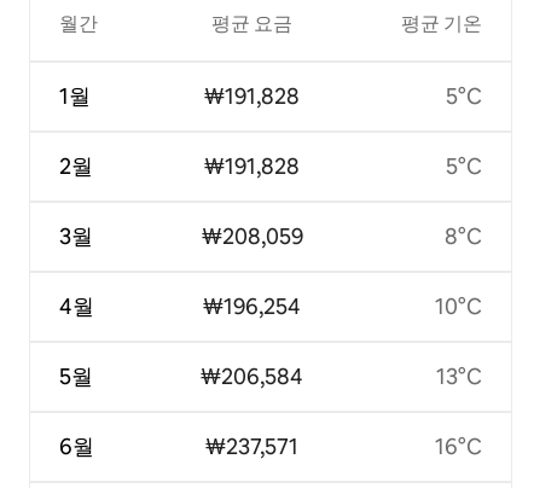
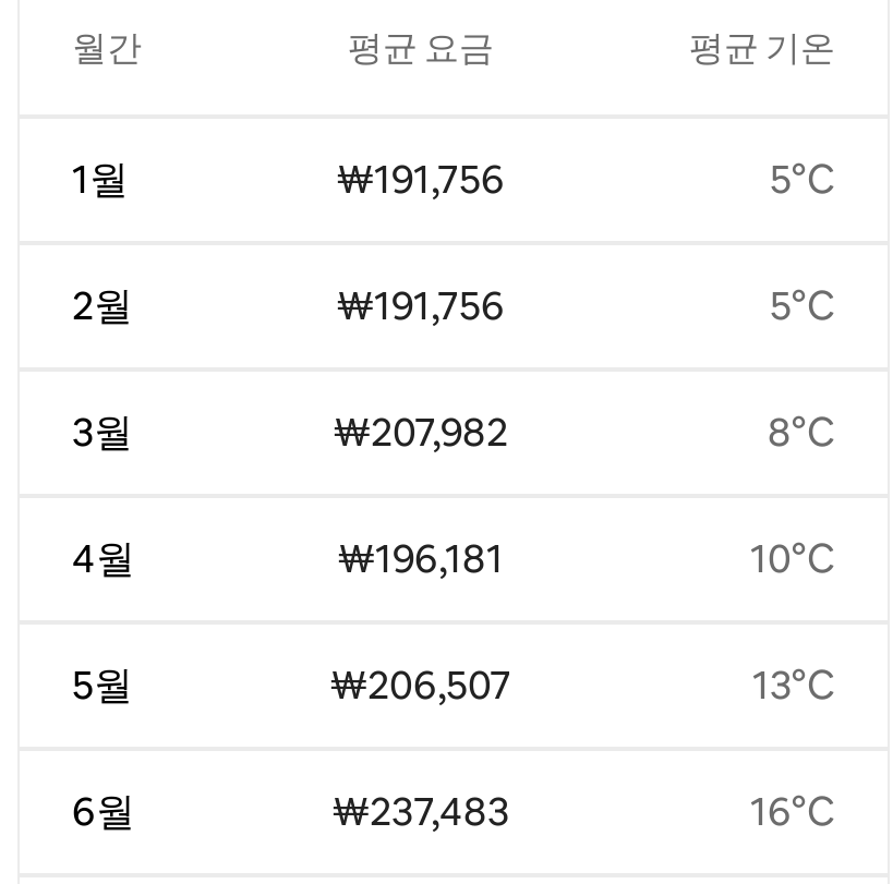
[205,83,300,110] ₩191,828 -> [337,155,505,205] ₩191,756
[205,153,300,180] ₩191,828 -> [337,281,505,331] ₩191,756
[202,223,303,251] ₩208,059 -> [334,407,508,458] ₩207,982
[204,293,301,321] ₩196,254 -> [338,534,504,584] ₩196,181
[201,363,304,391] ₩206,584 -> [330,660,511,710] ₩206,507
[206,433,299,461] ₩237,571 -> [333,787,509,837] ₩237,483

